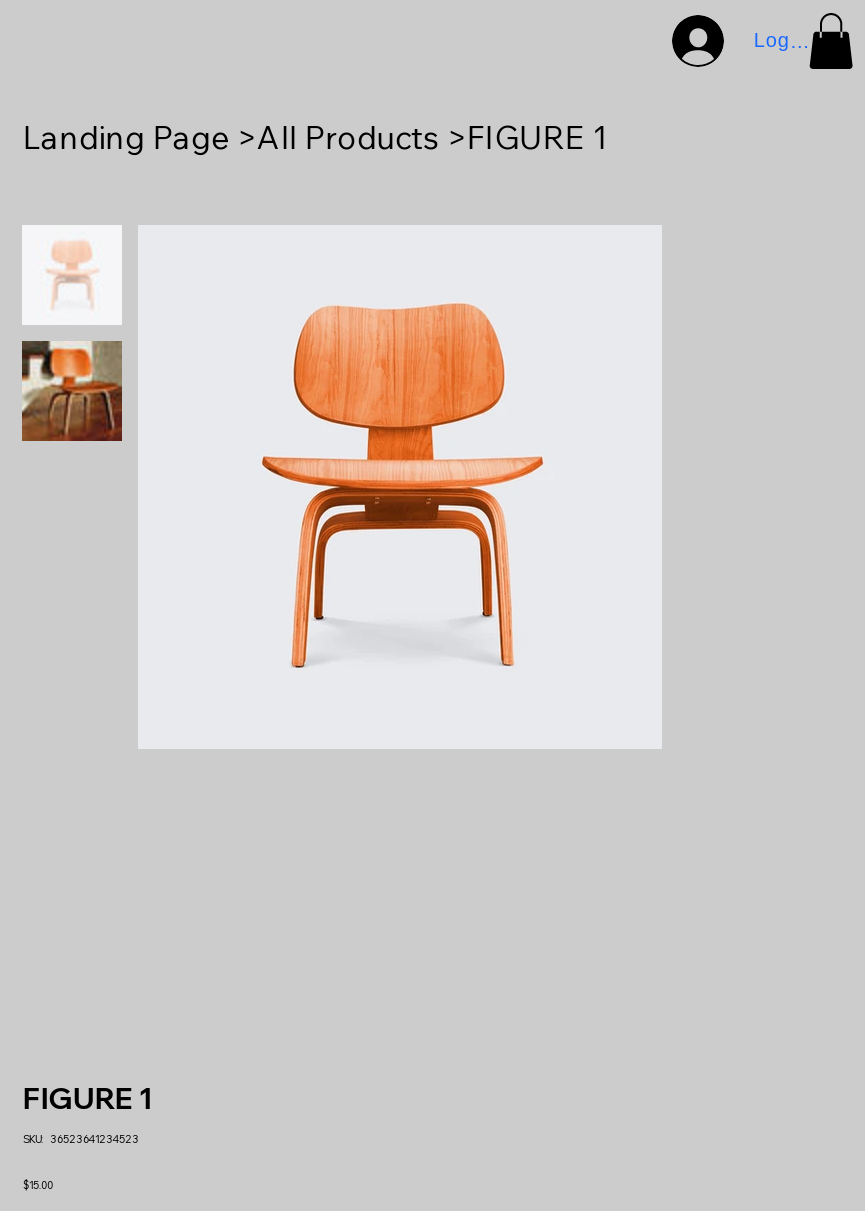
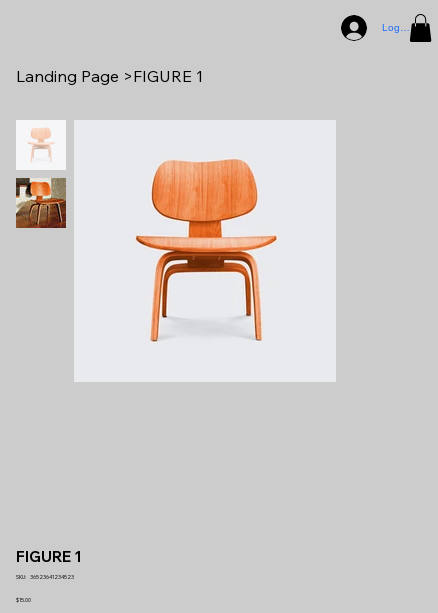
[23,117,607,157] Landing Page >All Products >FIGURE 1 -> [16,66,203,86] Landing Page > FIGURE 1

